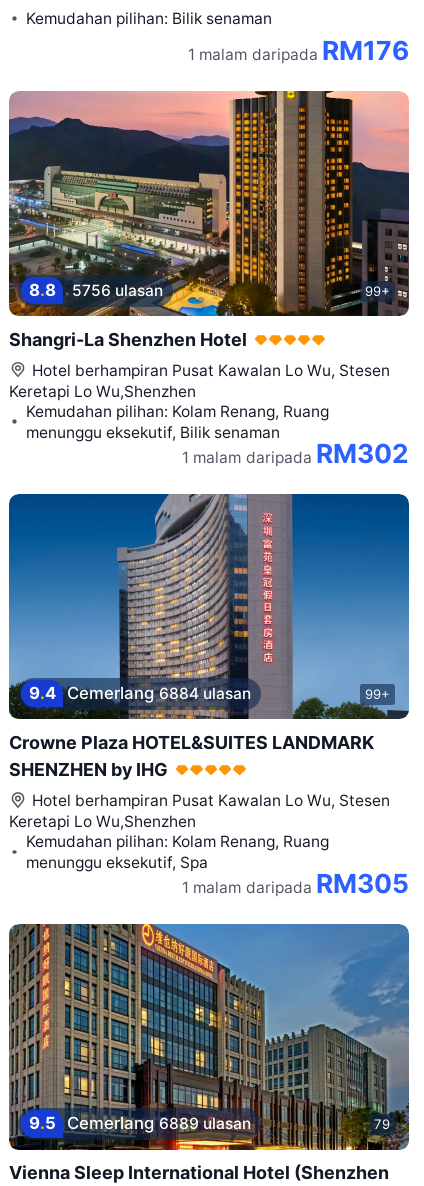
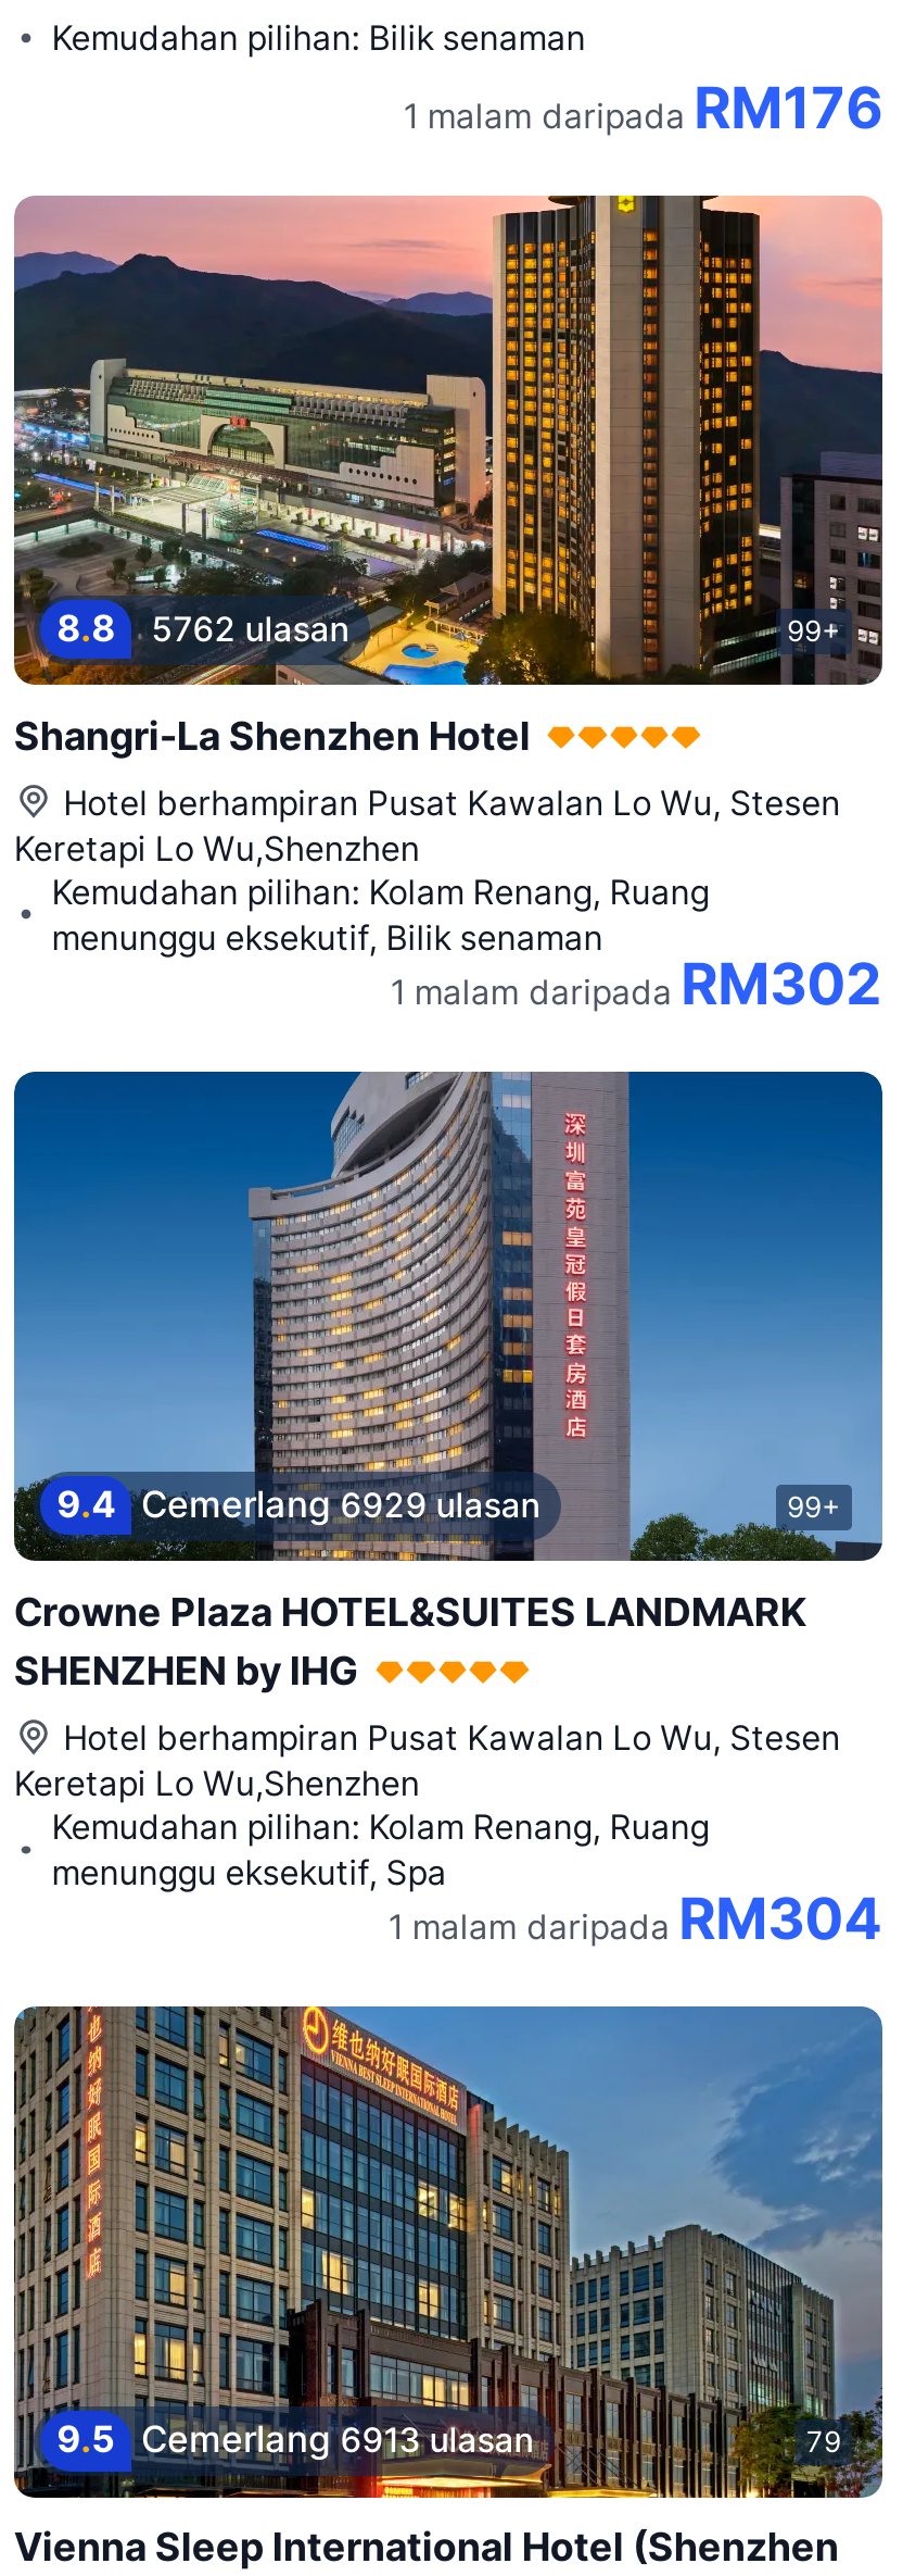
[29,280,163,300] 8.8 5756 ulasan -> [57,606,349,650] 8.8 5762 ulasan
[29,683,251,703] 9.4 Cemerlang 6884 ulasan -> [57,1483,540,1526] 9.4 Cemerlang 6929 ulasan
[182,868,409,899] 1 malam daripada RM305 -> [388,1886,883,1953] 1 malam daripada RM304
[29,1113,251,1133] 9.5 Cemerlang 6889 ulasan -> [57,2418,533,2461] 9.5 Cemerlang 6913 ulasan

